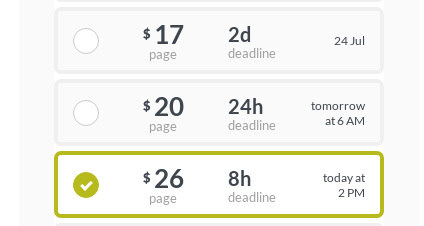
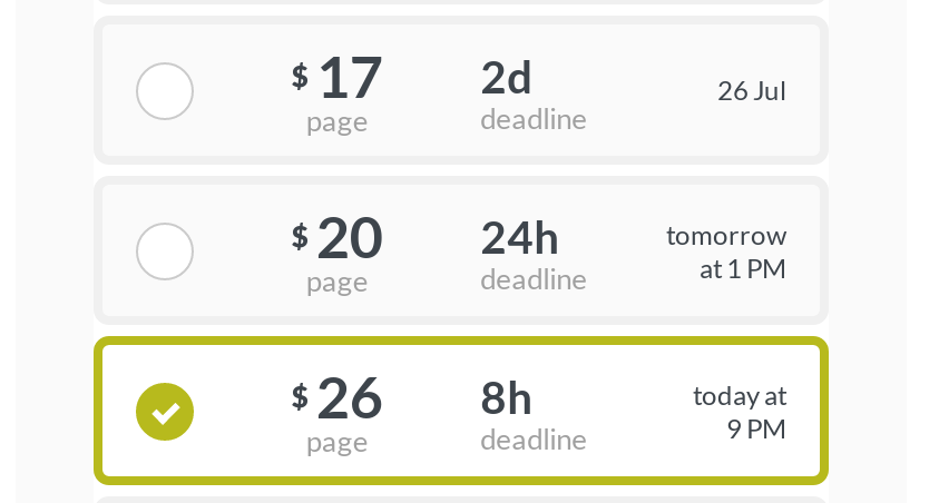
[334,33,365,48] 24 Jul -> [717,74,786,107] 26 Jul
[325,113,365,128] at 6 AM -> [700,251,786,284] at 1 PM
[338,185,365,200] 2 PM -> [726,411,786,444] 9 PM

